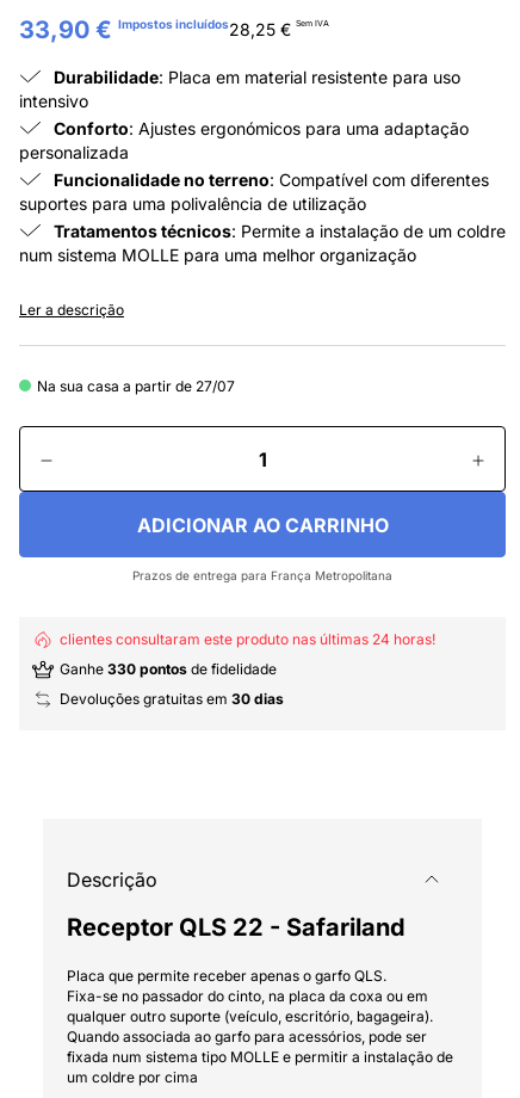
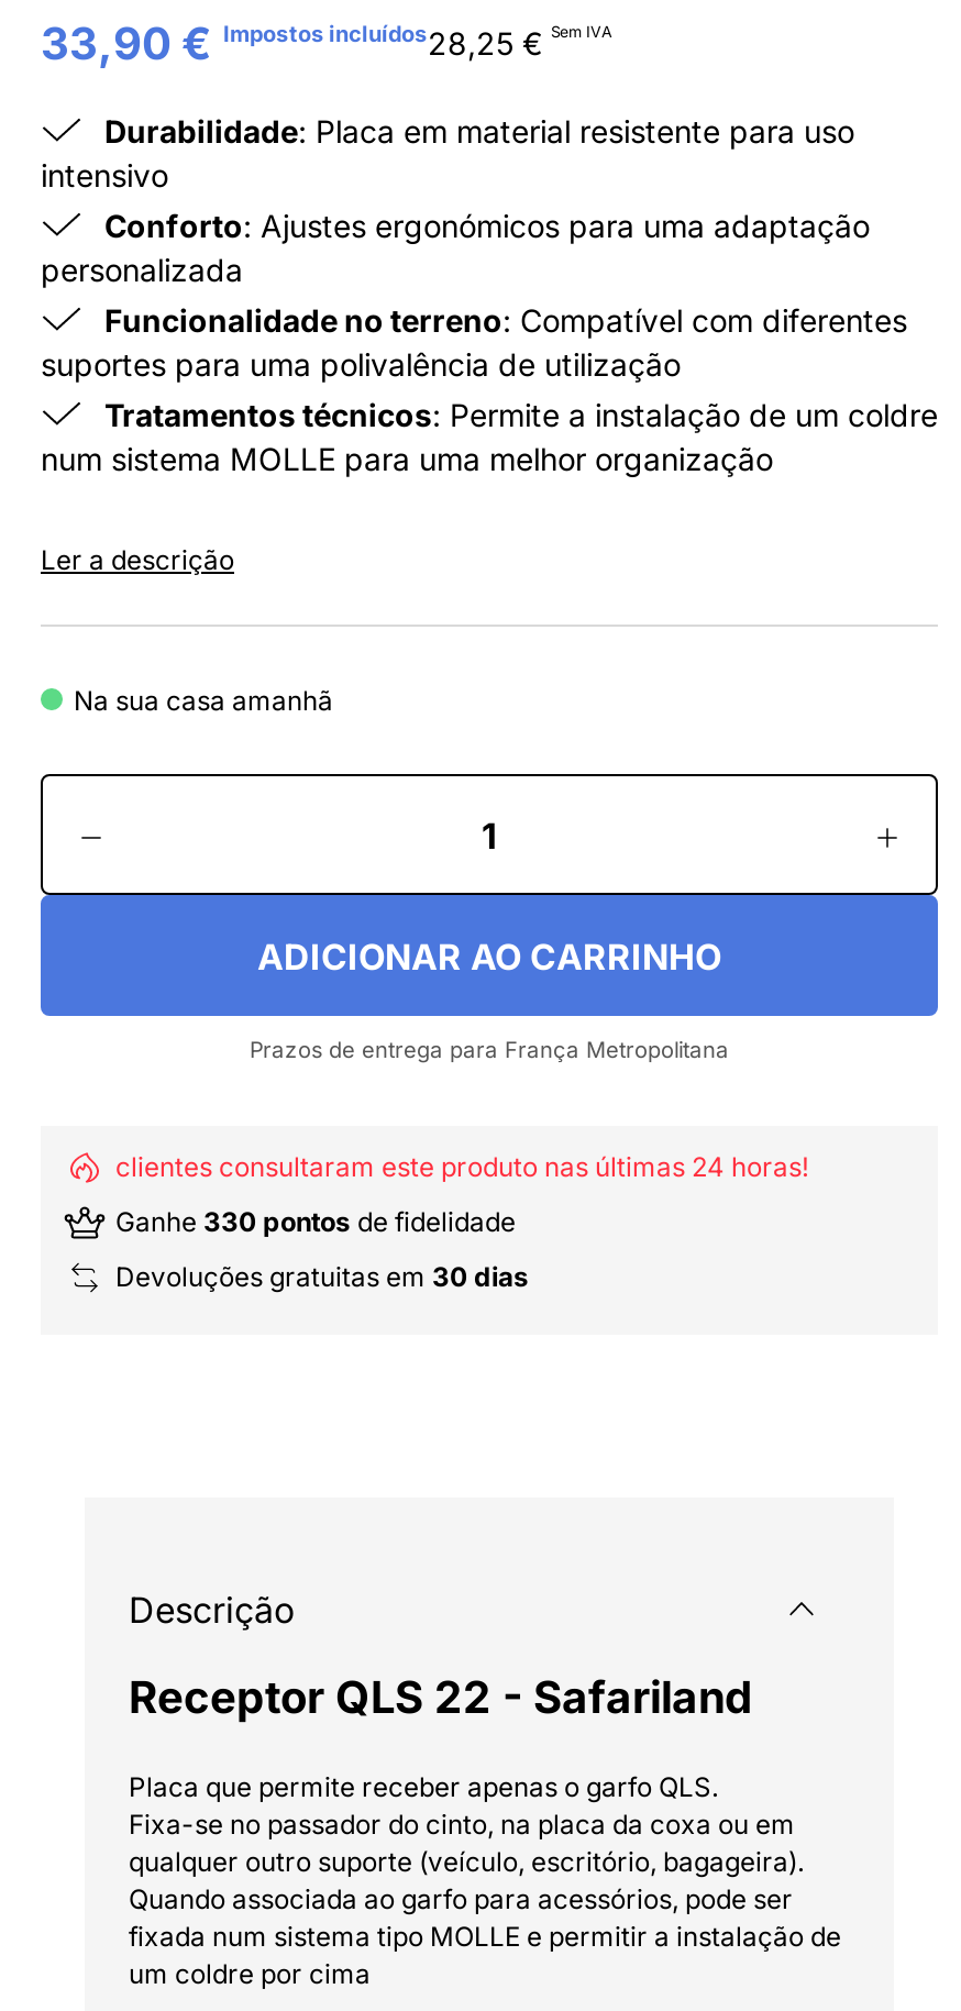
[37,377,235,395] Na sua casa a partir de 27/07 -> [74,684,333,717] Na sua casa amanhã

